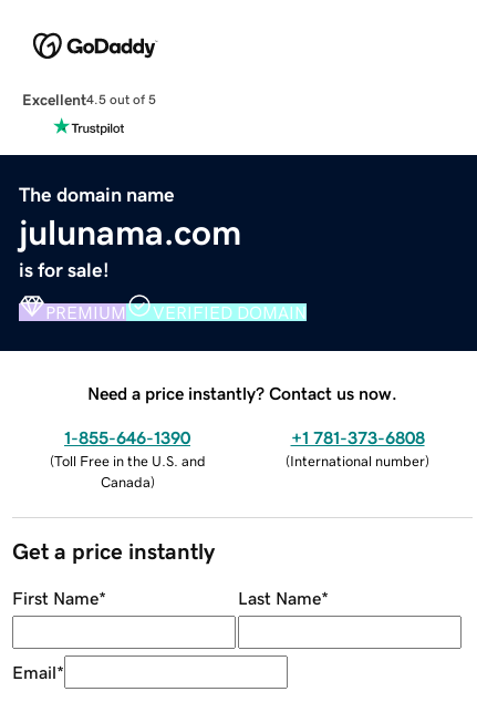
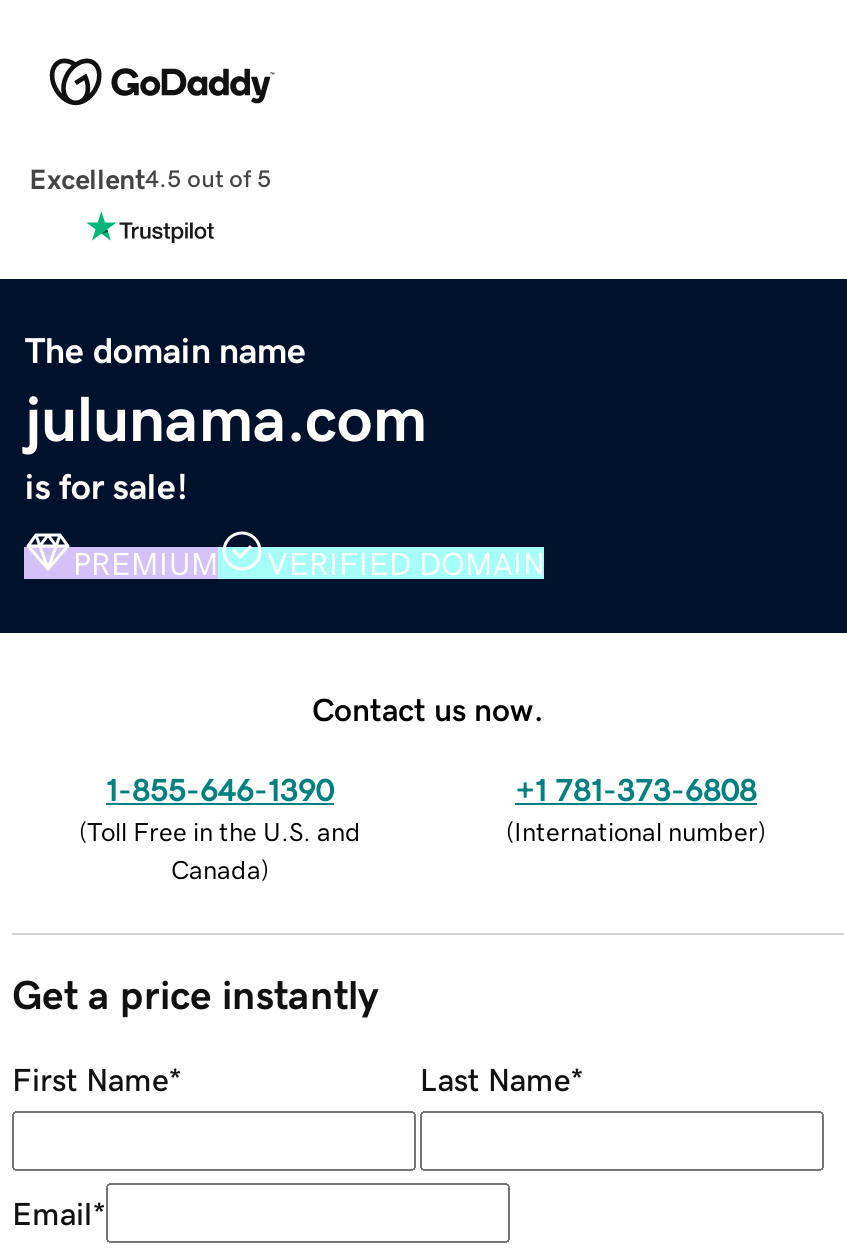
[87,384,397,401] Need a price instantly? Contact us now. -> [312,692,544,724] Contact us now.

